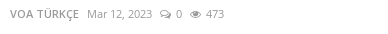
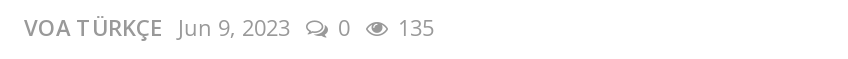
[10,6,152,21] VOA TÜRKÇE Mar 12, 2023 -> [24,11,290,41] VOA TÜRKÇE Jun 9, 2023
[206,6,224,21] 473 -> [398,11,434,41] 135

